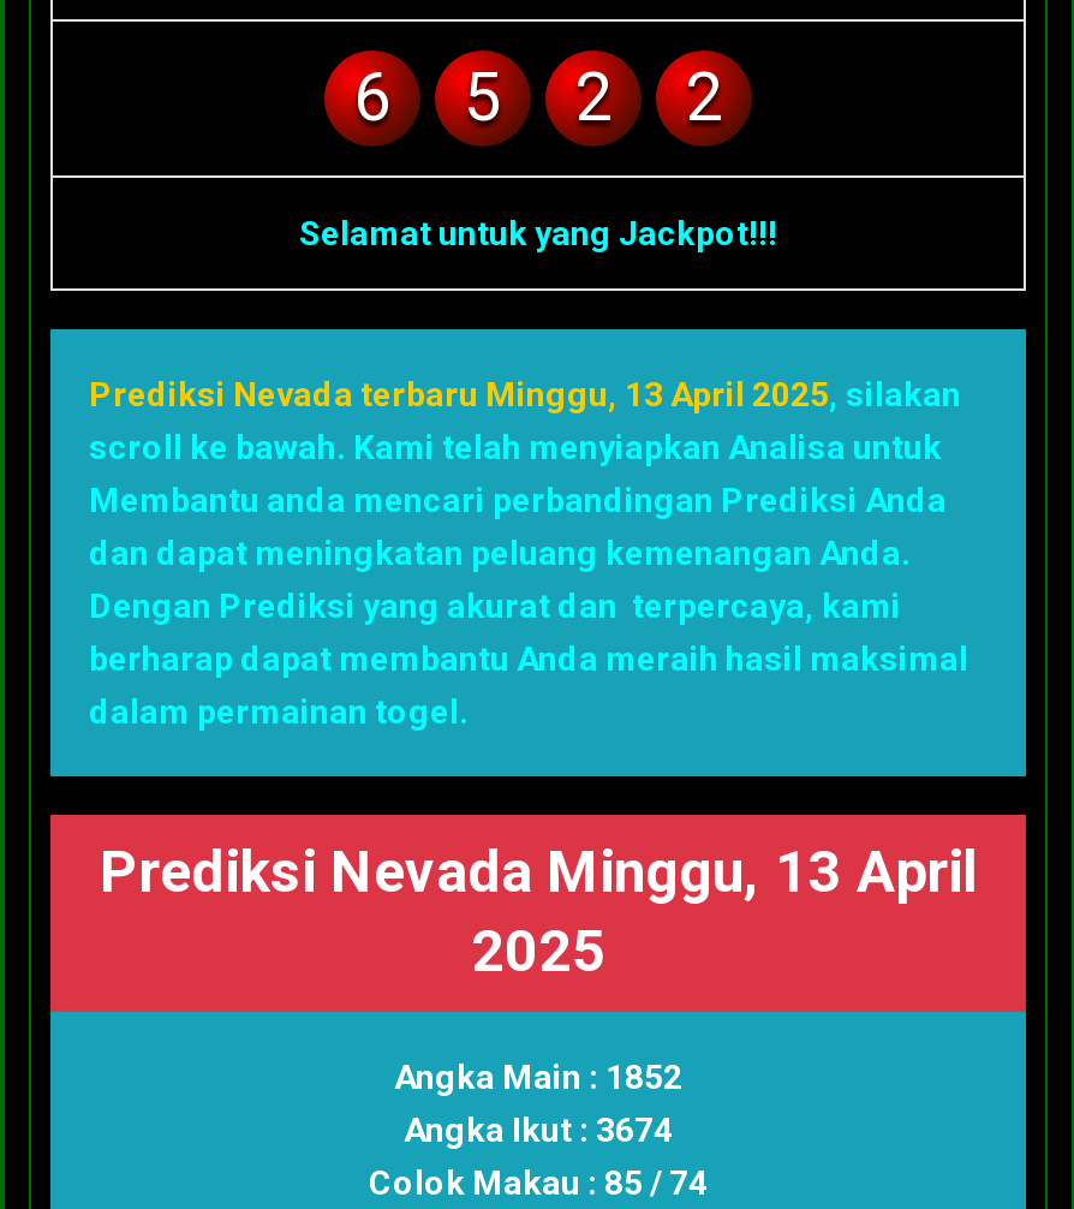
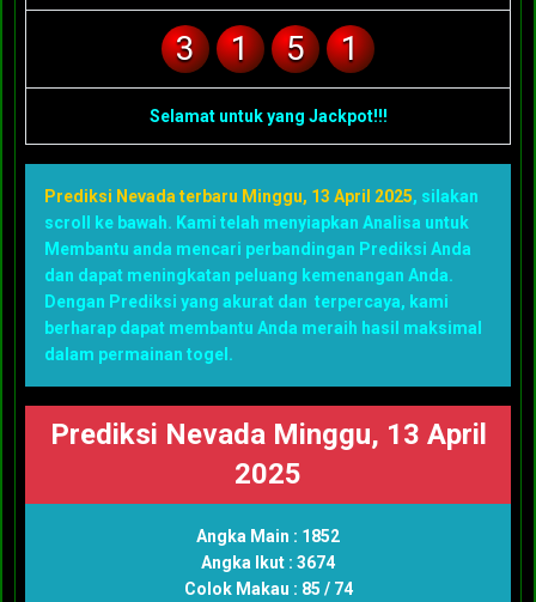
[353,56,392,136] 6 -> [176,28,250,68] 3 | 1
[574,56,723,136] 2 | 2 -> [341,28,360,68] 1

